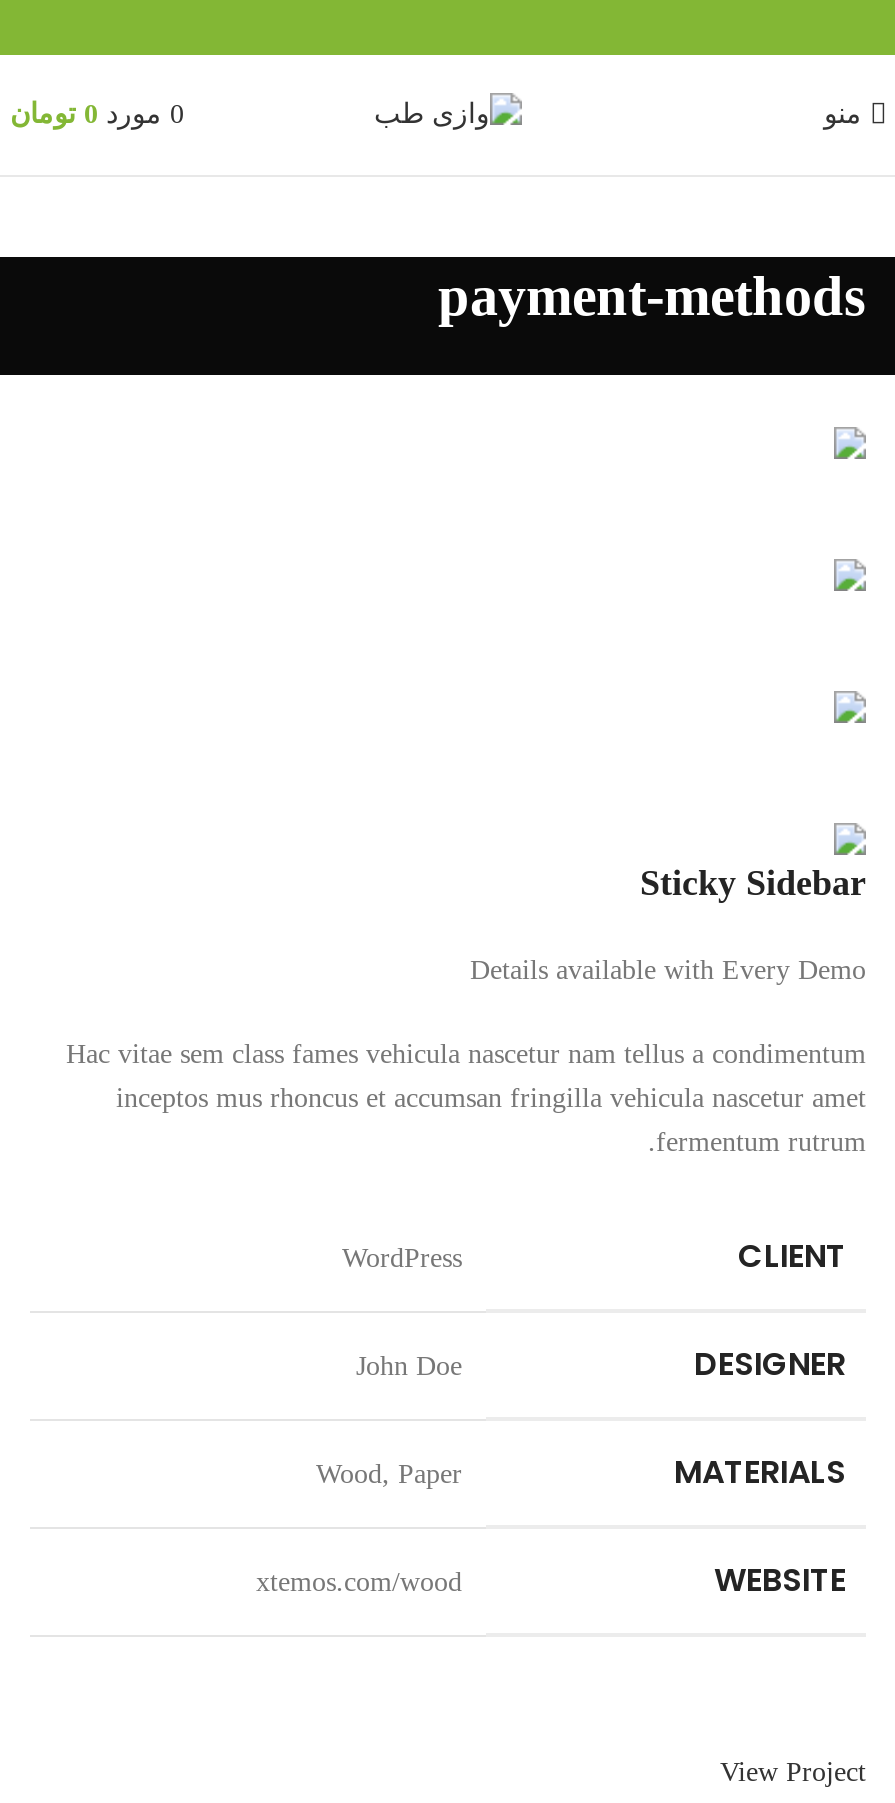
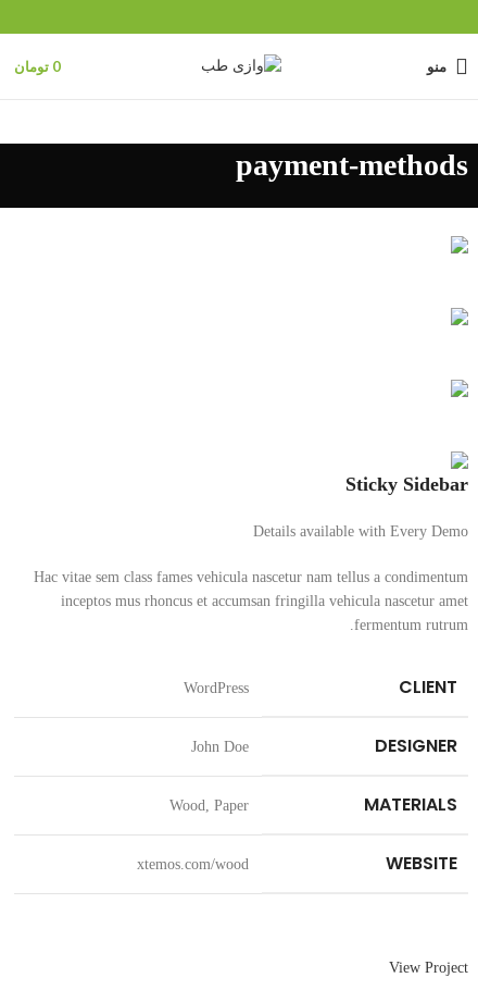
[10,99,184,129] 0 مورد 0 تومان -> [14,57,61,75] 0 تومان

